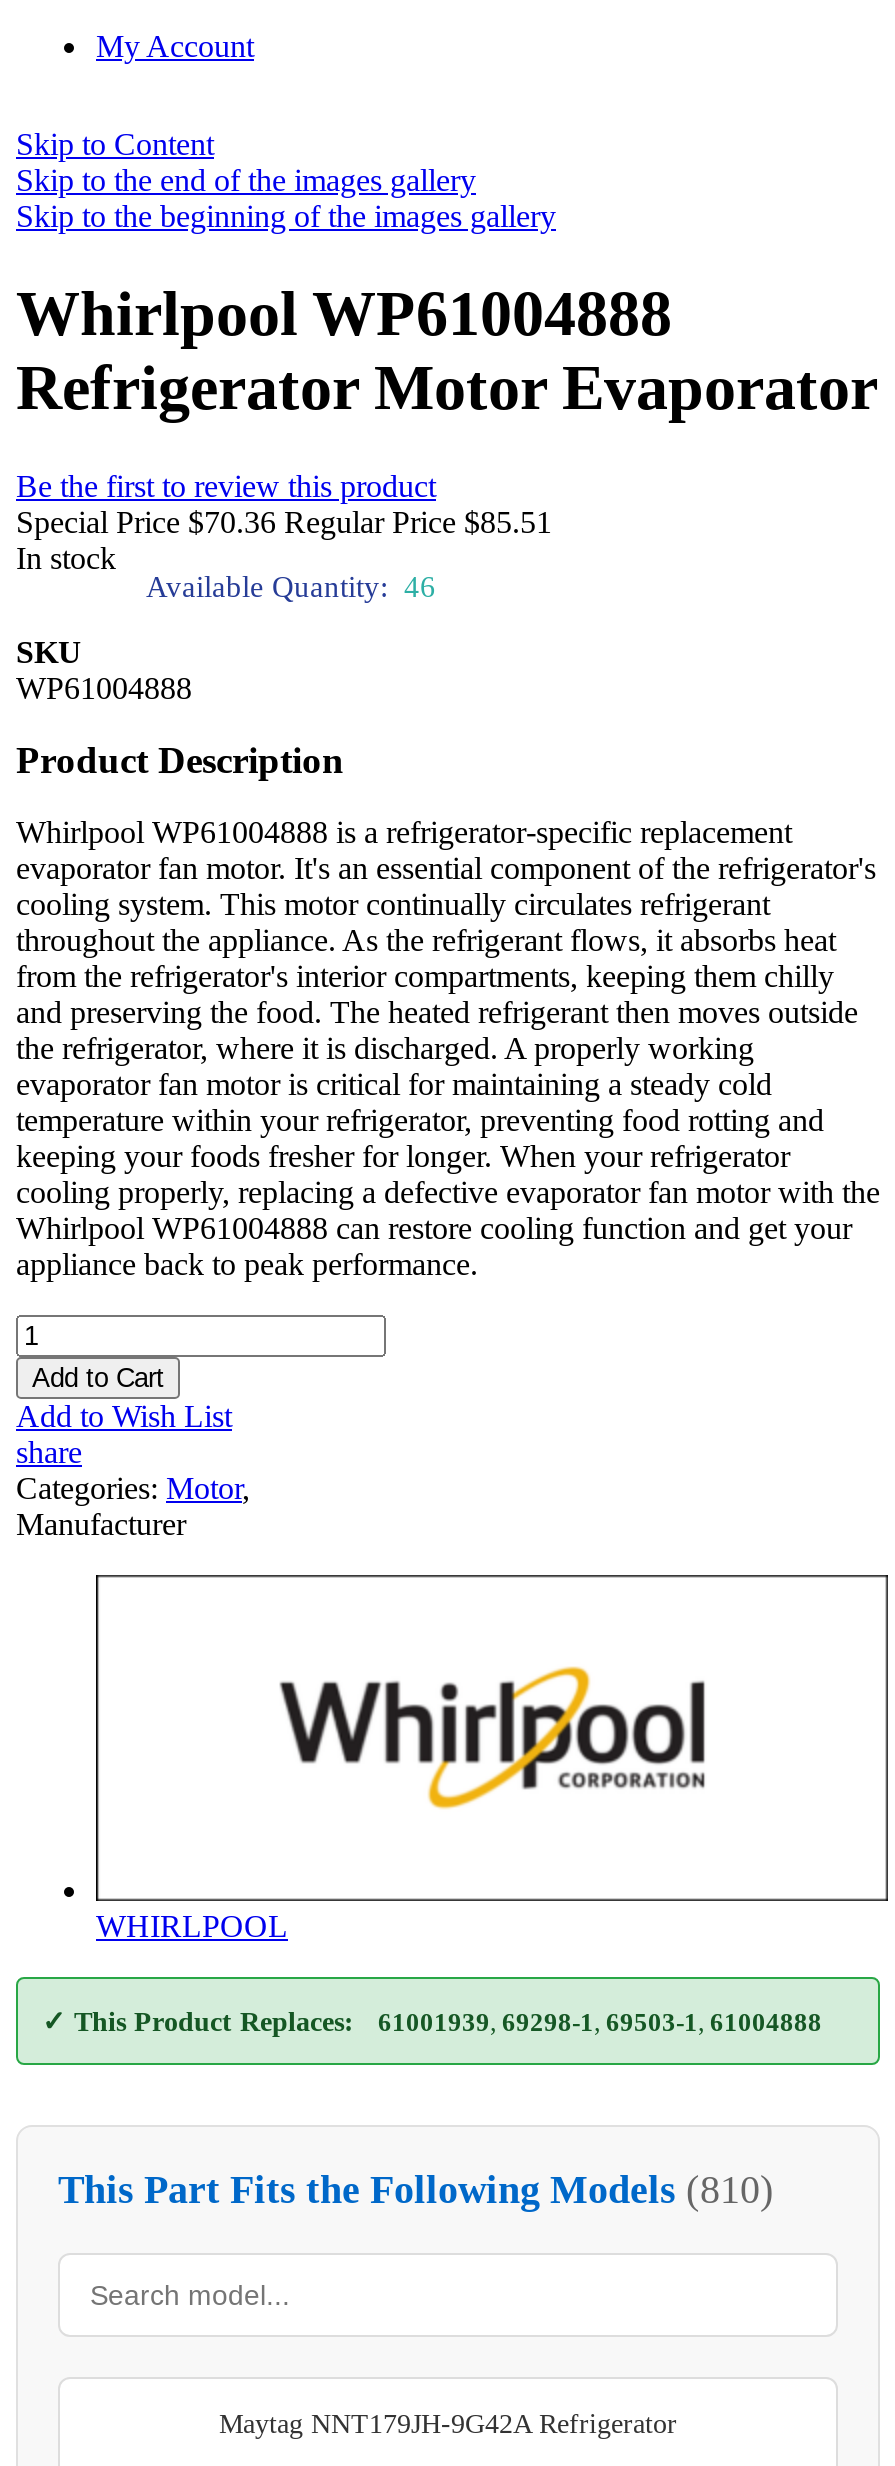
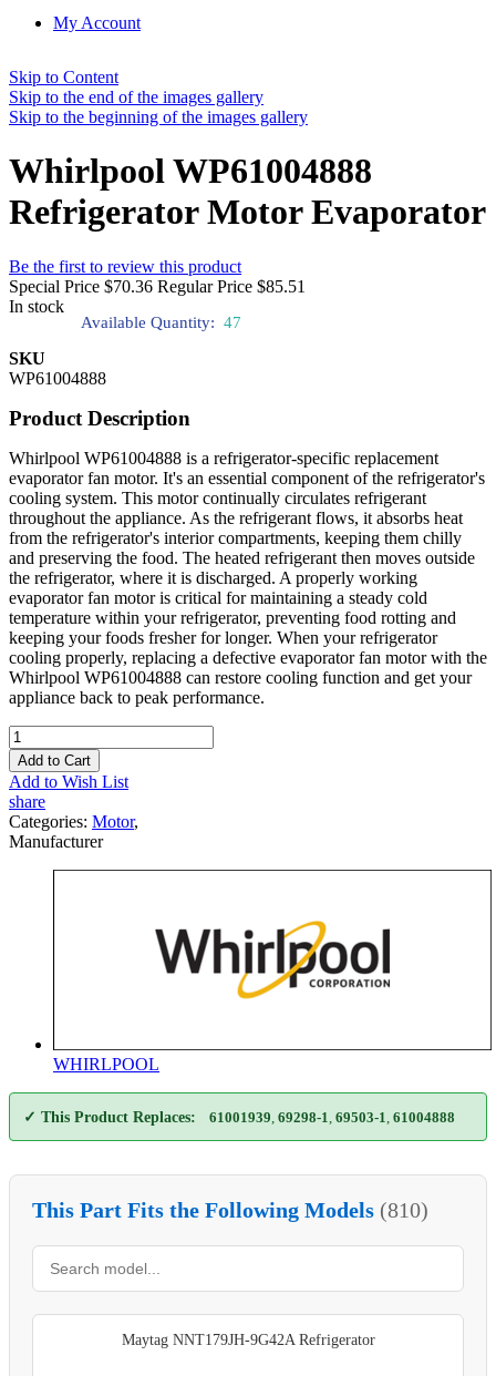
[146,571,436,603] Available Quantity: 46 -> [81,313,241,331] Available Quantity: 47

